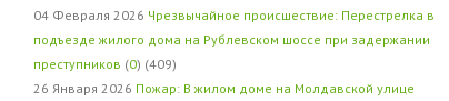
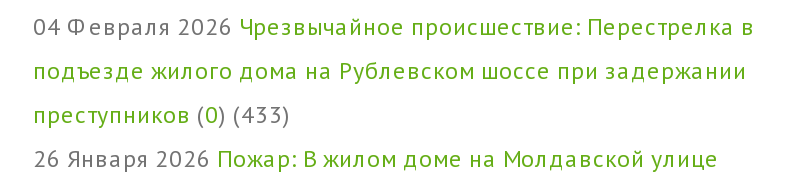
[33,55,177,72] преступников (0) (409) -> [33,98,291,128] преступников (0) (433)

